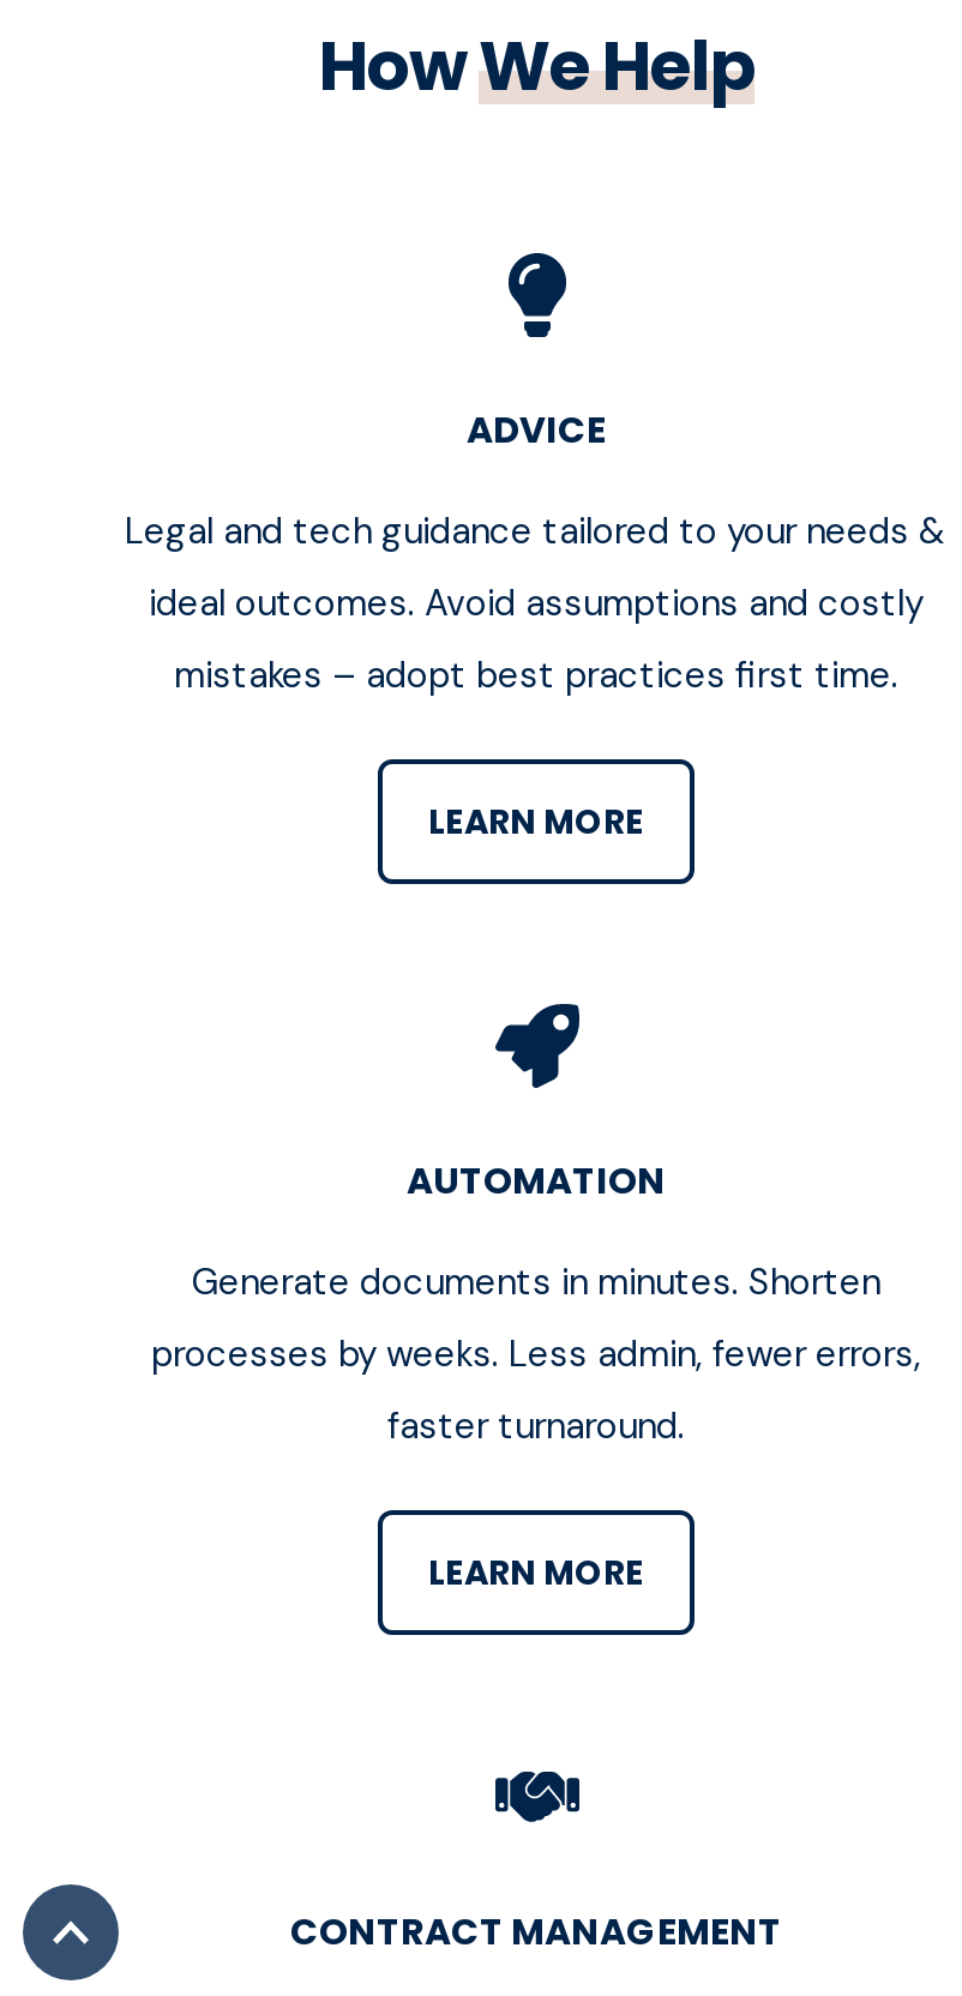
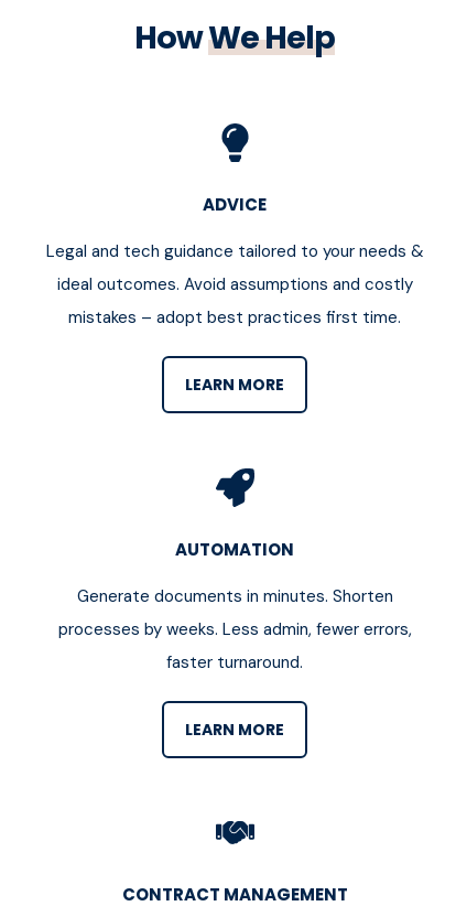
[20,1882,121,1983] [image] -> none

